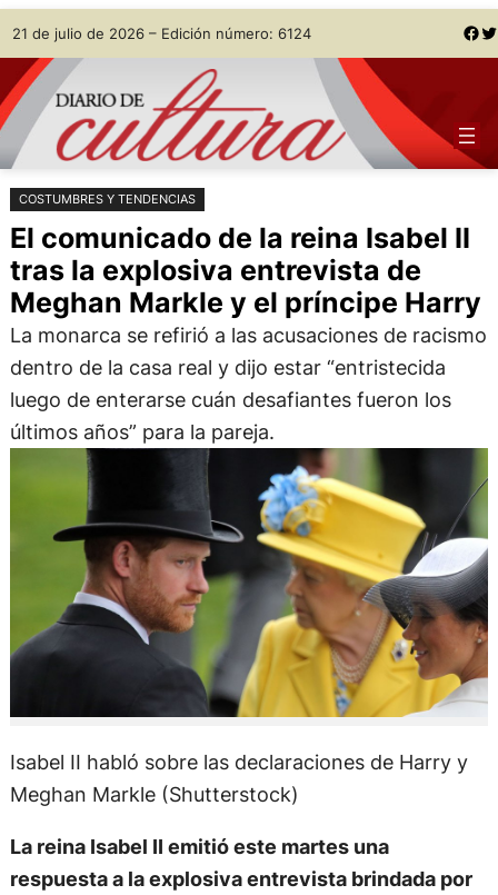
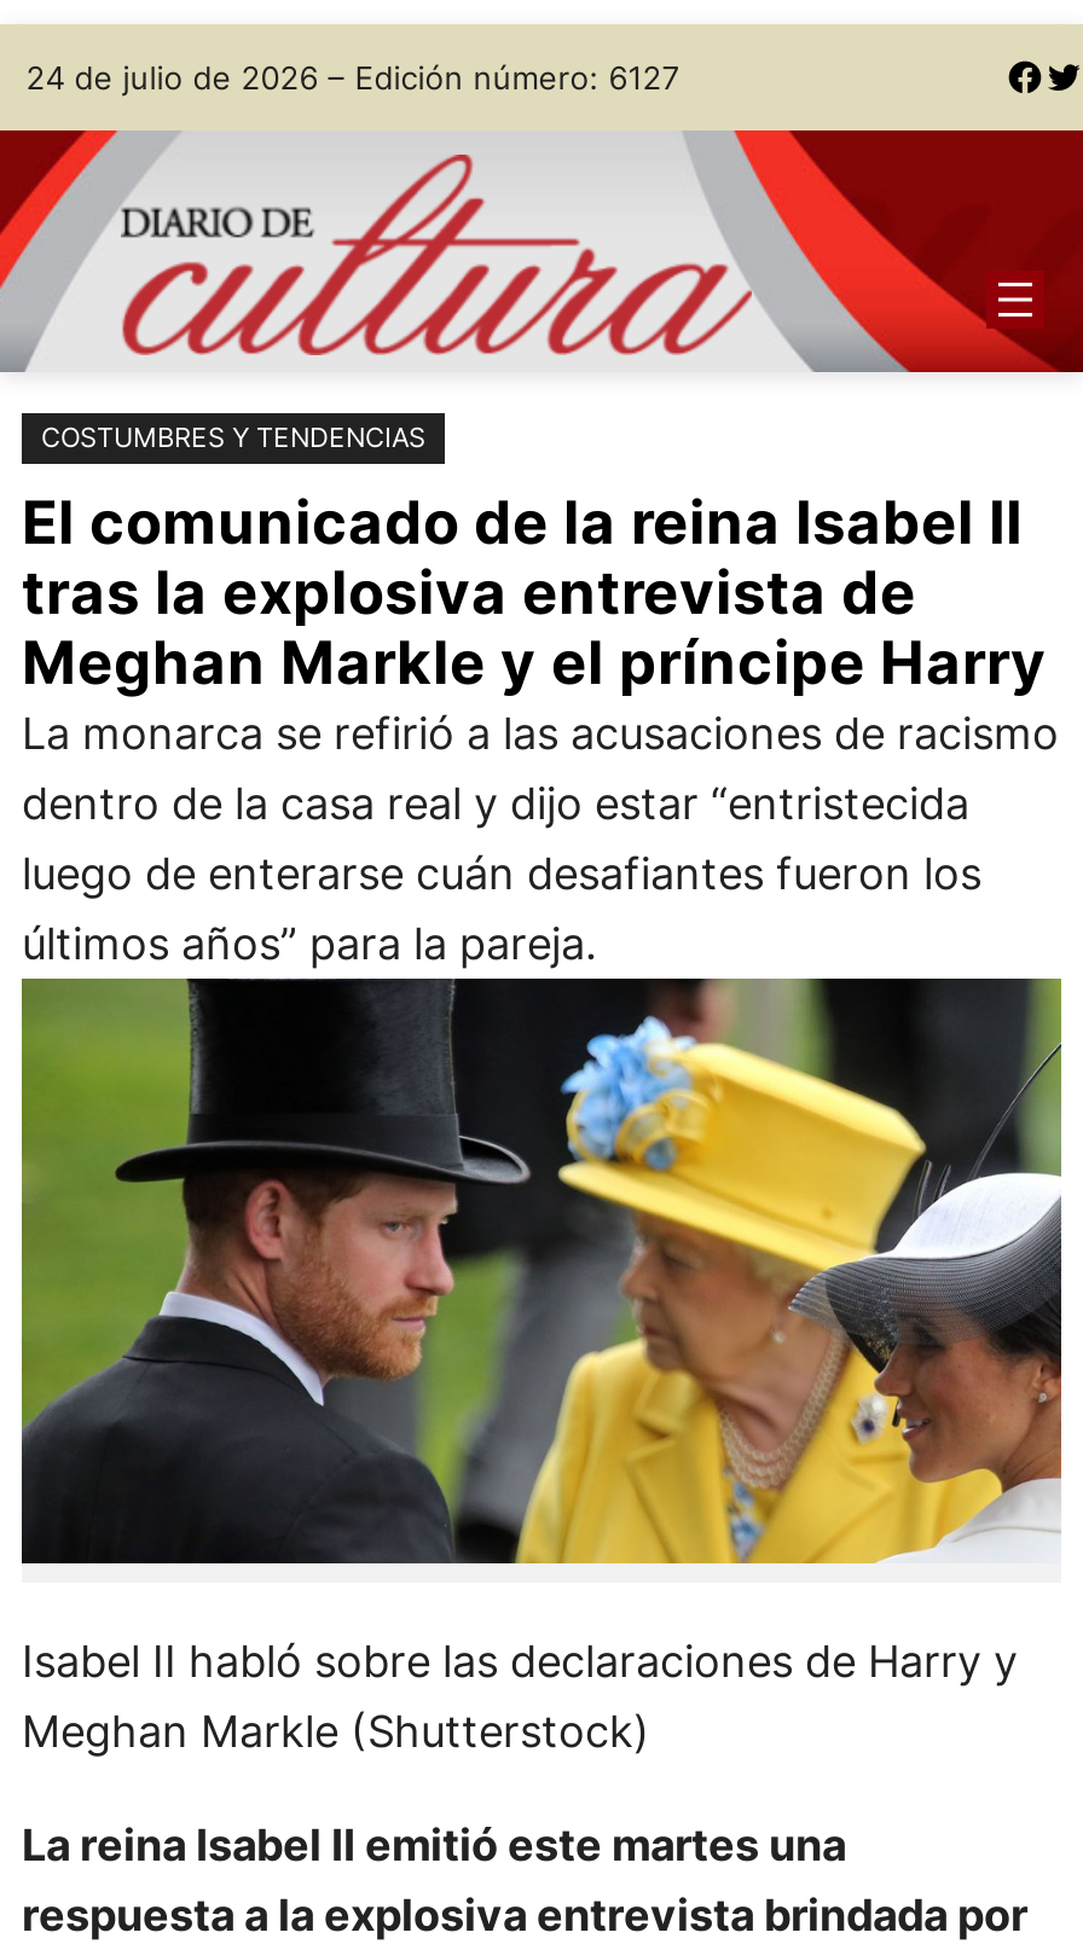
[12,24,311,42] 21 de julio de 2026 – Edición número: 6124 -> [26,58,679,97] 24 de julio de 2026 – Edición número: 6127

